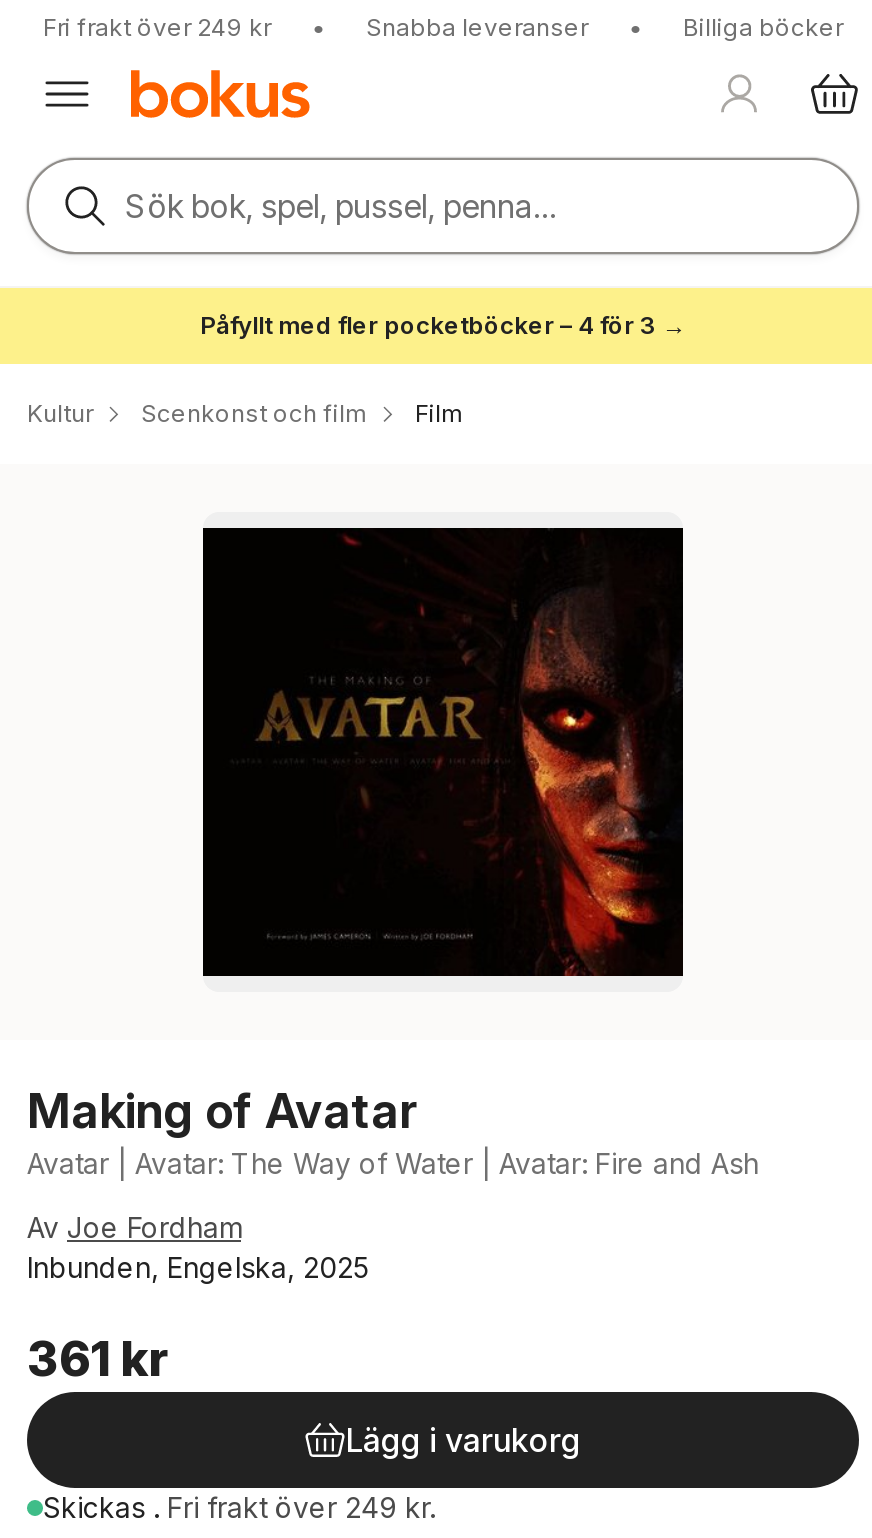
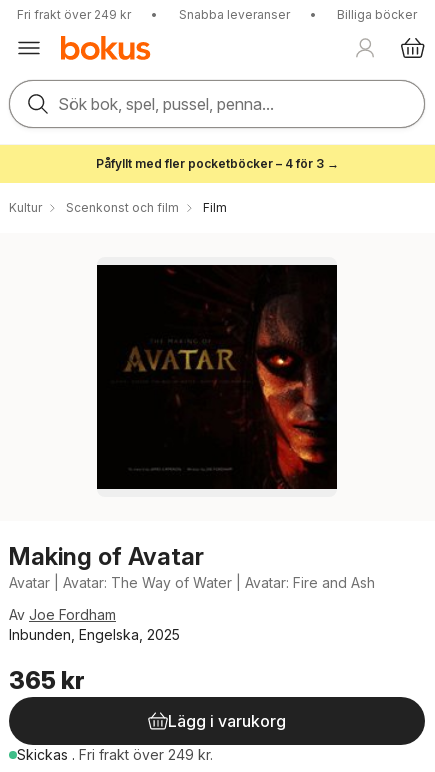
[27,1330,169,1388] 361 kr -> [9,666,85,695] 365 kr

